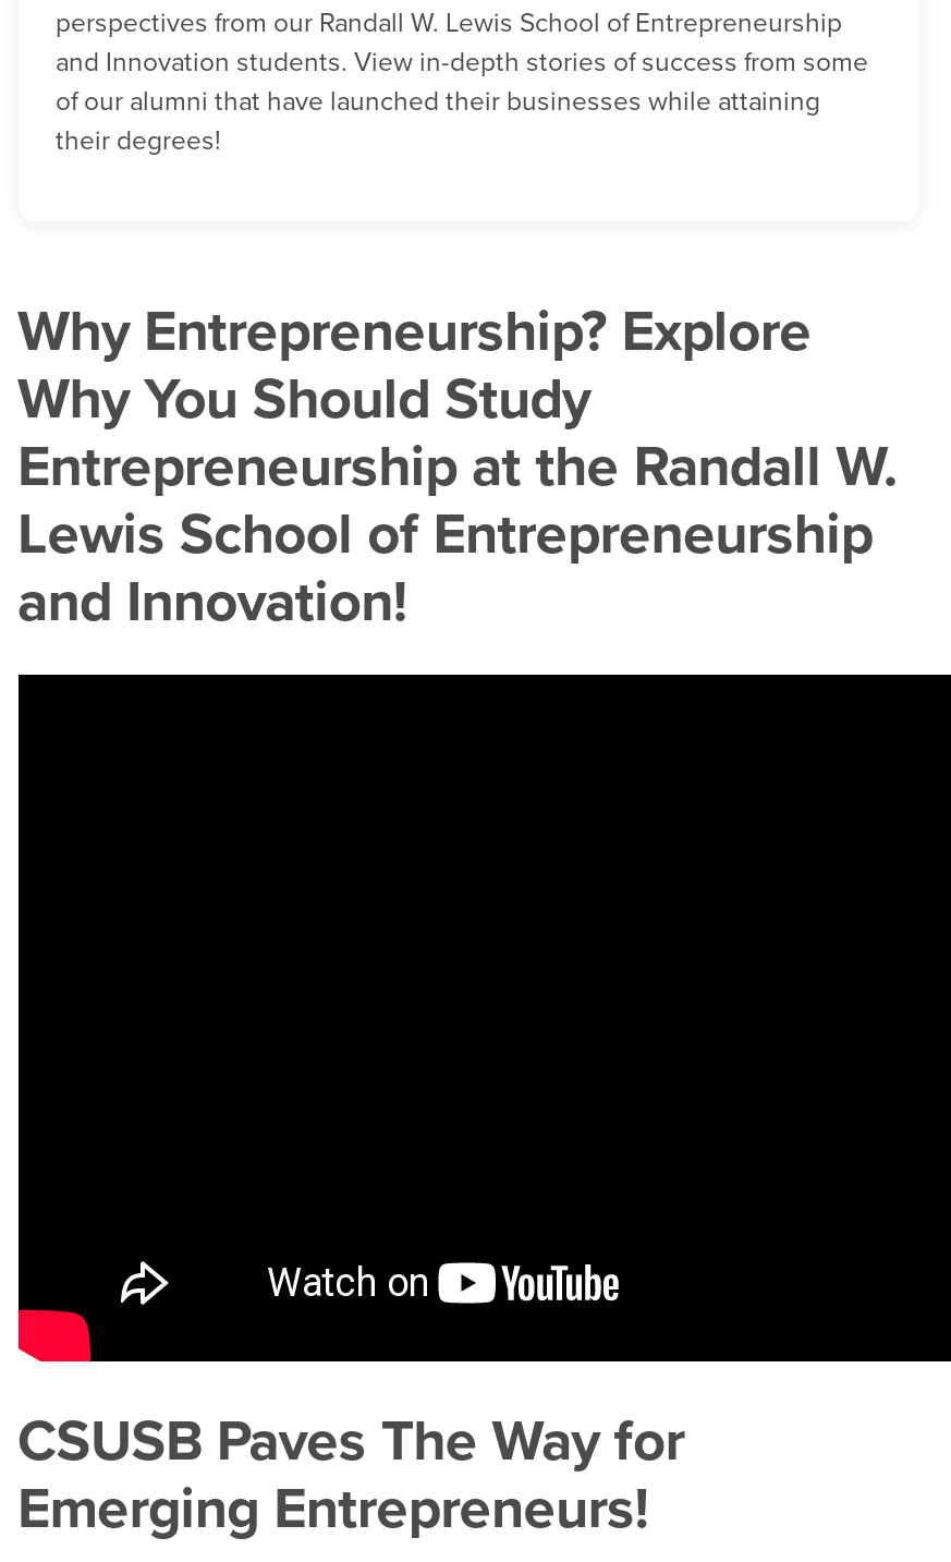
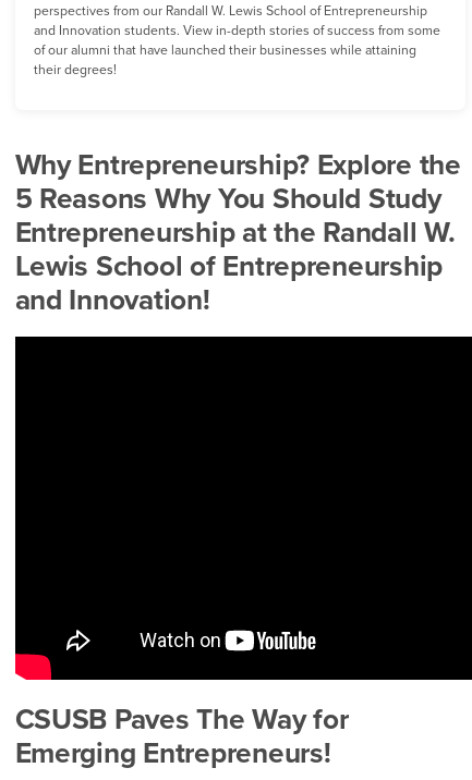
[17,297,811,433] Why Entrepreneurship? Explore | Why You Should Study -> [15,149,461,216] Why Entrepreneurship? Explore the | 5 Reasons Why You Should Study

